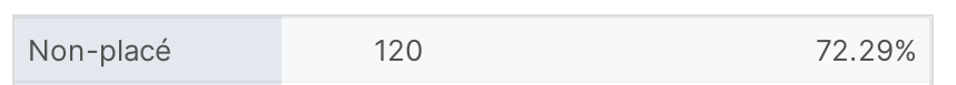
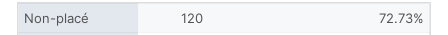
[816,32,918,67] 72.29% -> [379,10,424,26] 72.73%

